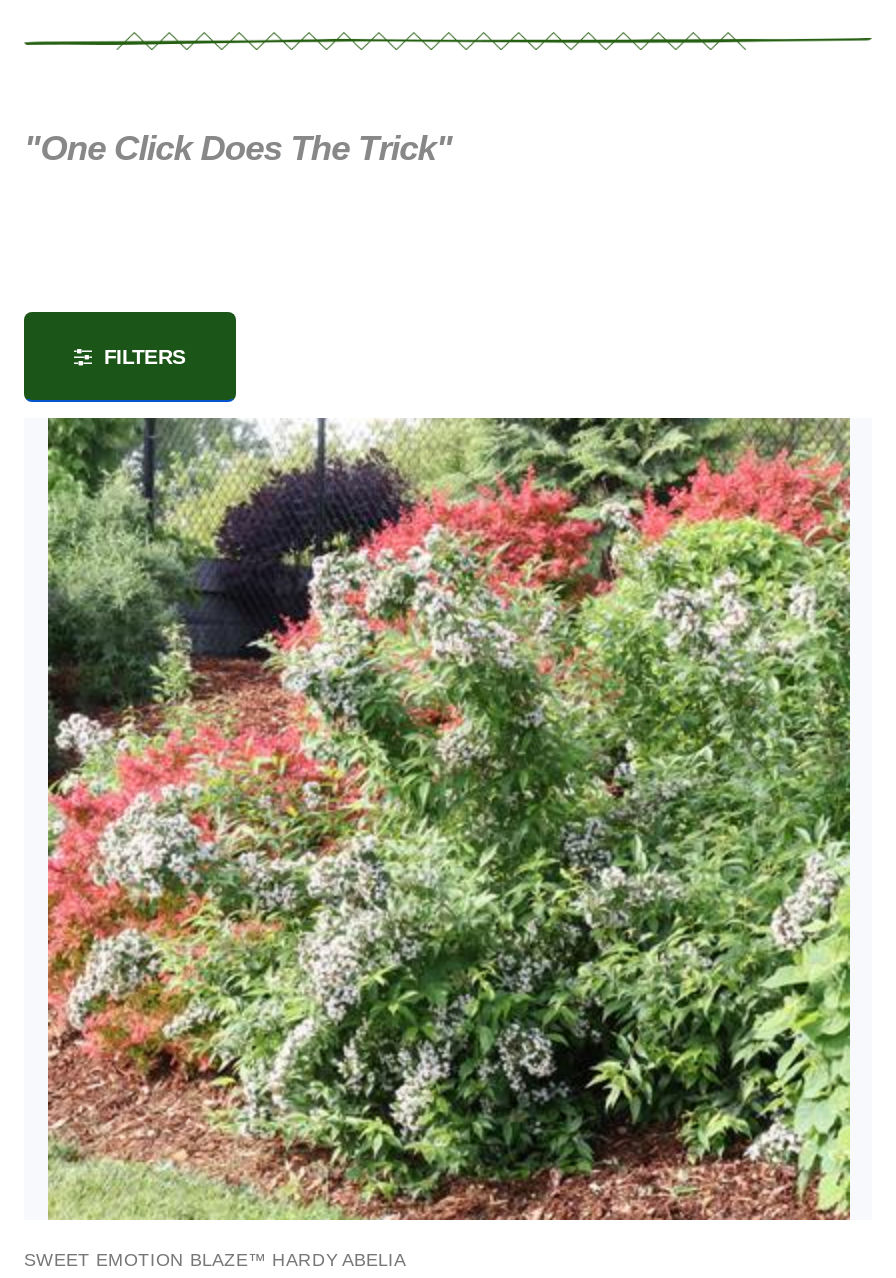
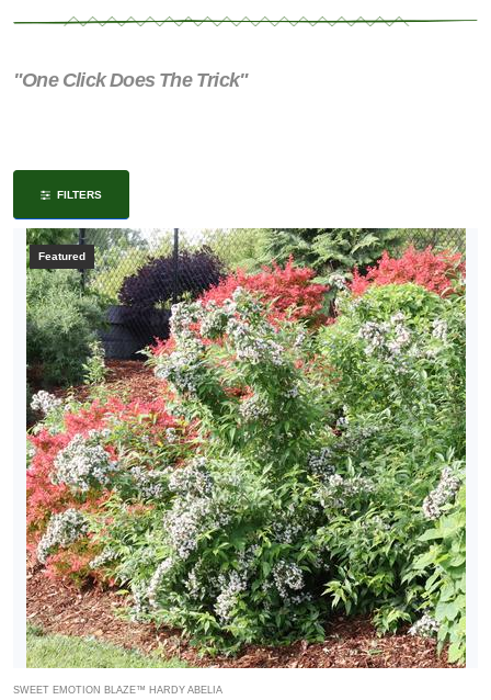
none -> [38,251,85,263] Featured

